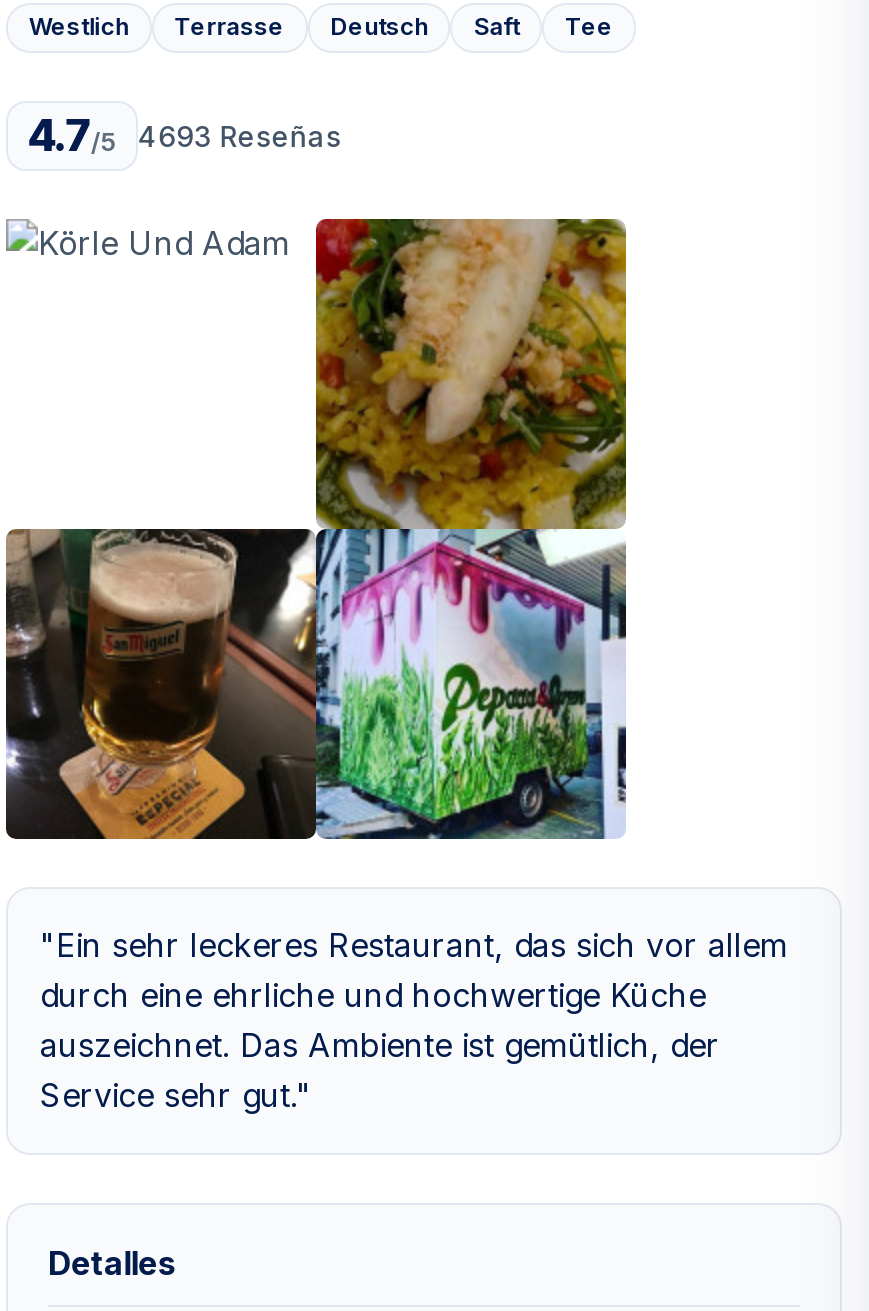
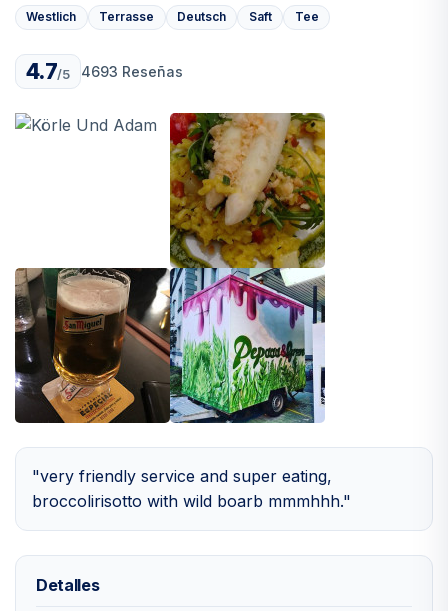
[40,926,788,1116] "Ein sehr leckeres Restaurant, das sich vor allem | durch eine ehrliche und hochwertige Küche | auszeichnet. Das Ambiente ist gemütlich, der | Service sehr gut." -> [32,466,351,511] "very friendly service and super eating, | broccolirisotto with wild boarb mmmhhh."

